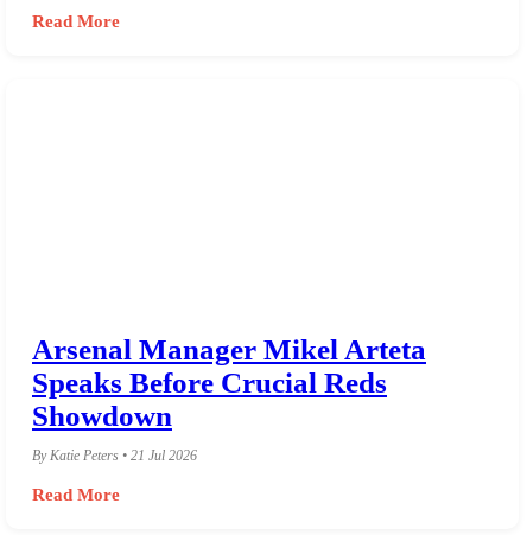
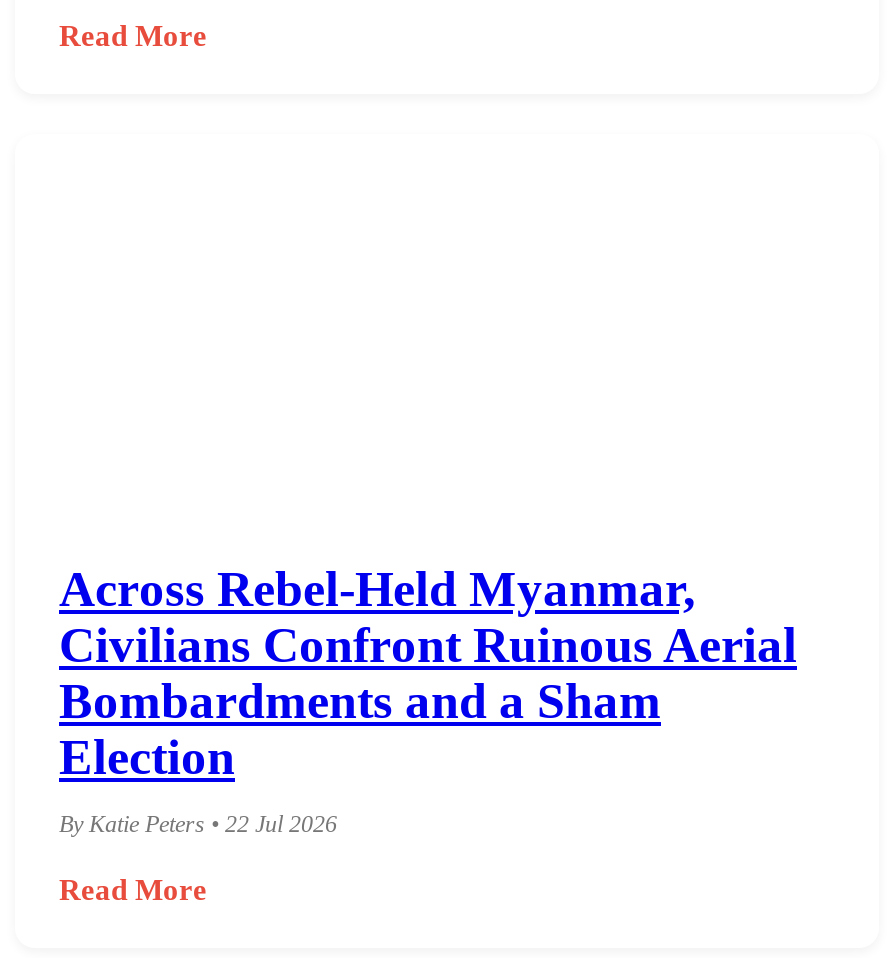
[32,334,426,432] Arsenal Manager Mikel Arteta | Speaks Before Crucial Reds | Showdown -> [59,563,797,785] Across Rebel-Held Myanmar, | Civilians Confront Ruinous Aerial | Bombardments and a Sham | Election
[32,448,197,464] By Katie Peters • 21 Jul 2026 -> [59,811,337,839] By Katie Peters • 22 Jul 2026

